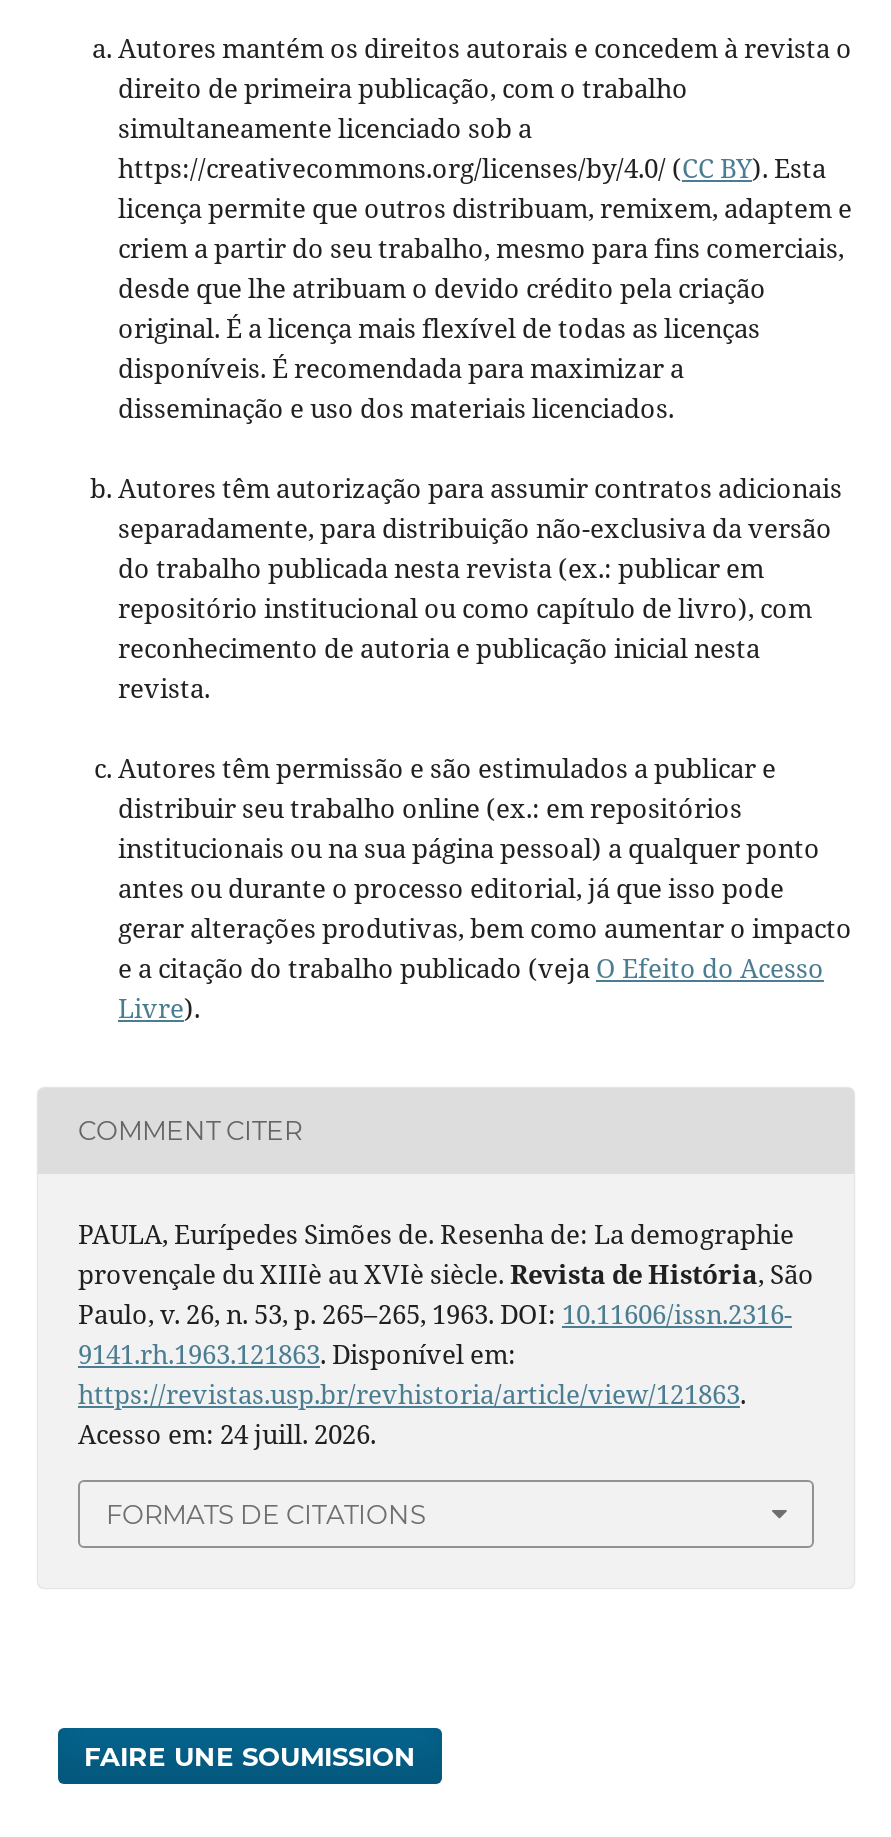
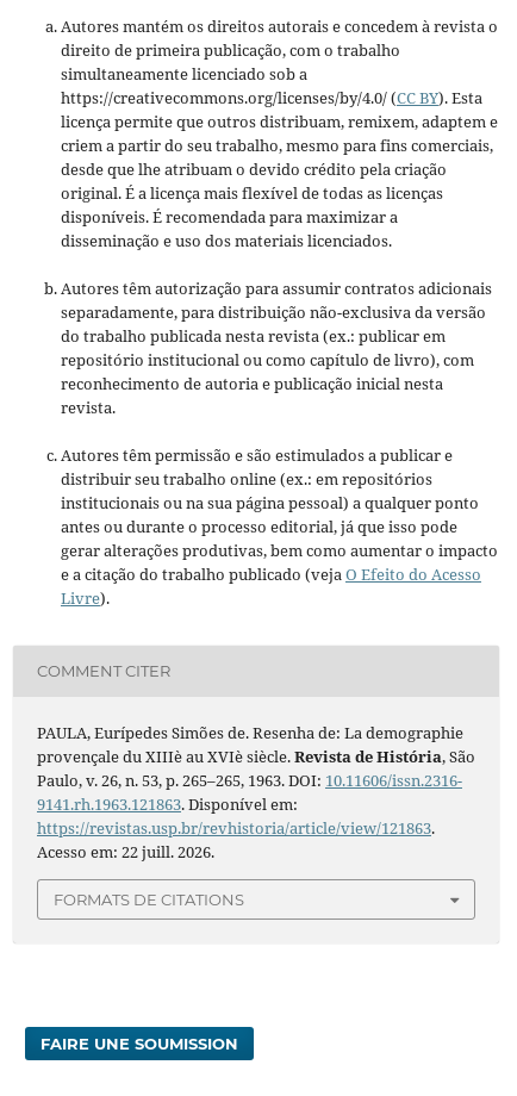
[78,1416,376,1452] Acesso em: 24 juill. 2026. -> [37,841,214,862] Acesso em: 22 juill. 2026.

